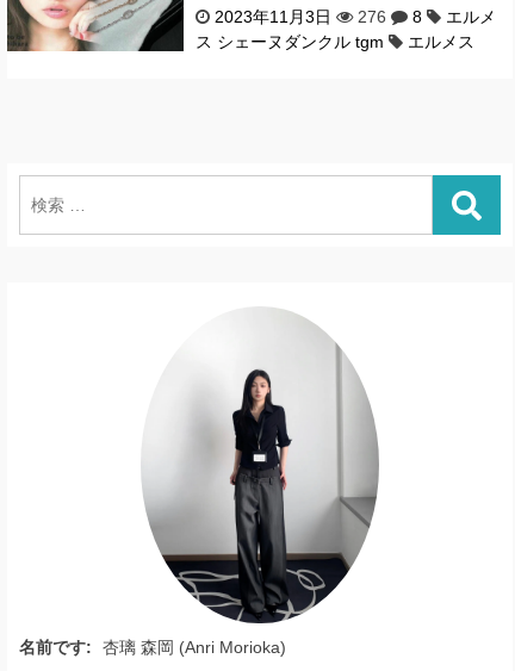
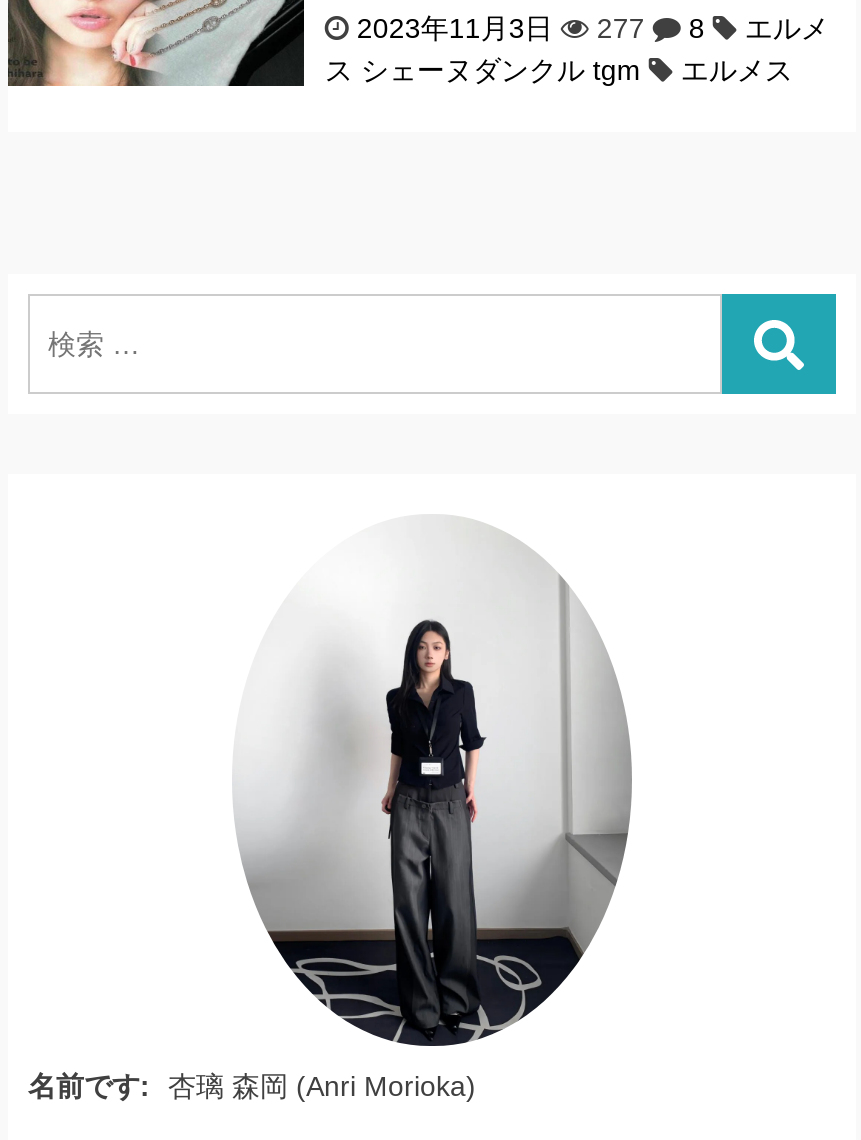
[215,7,496,26] 2023年11月3日 276 8 エルメ -> [357,12,829,44] 2023年11月3日 277 8 エルメ

